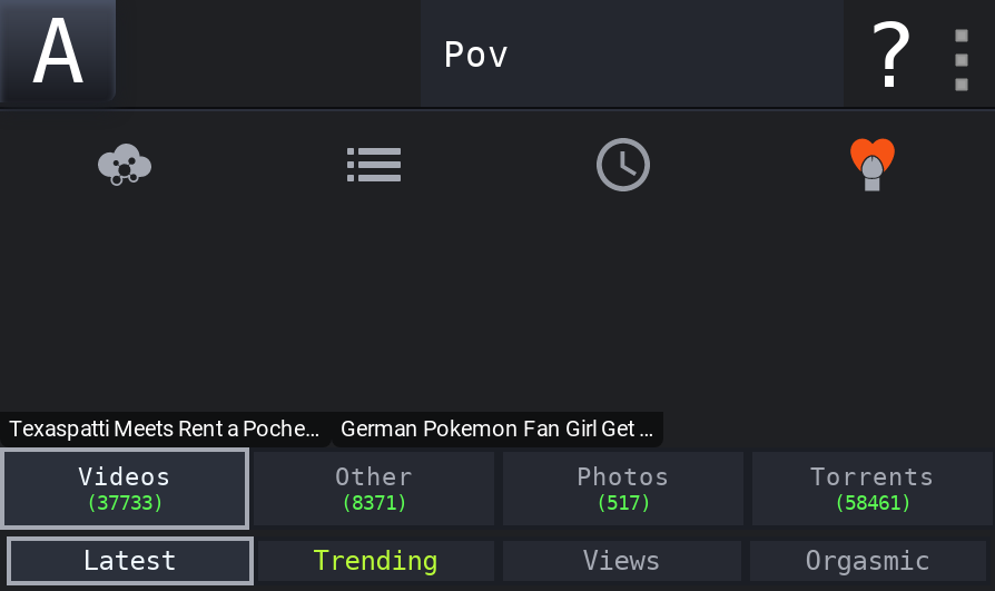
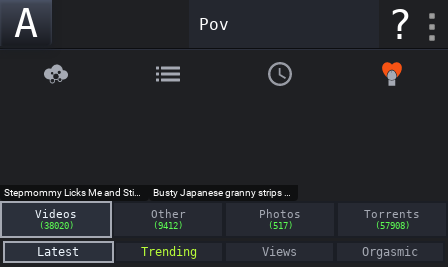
[86,492,164,514] (37733) -> [38,221,73,231] (38020)
[341,492,407,514] (8371) -> [153,221,183,231] (9412)
[834,492,912,514] (58461) -> [374,221,409,231] (57908)

